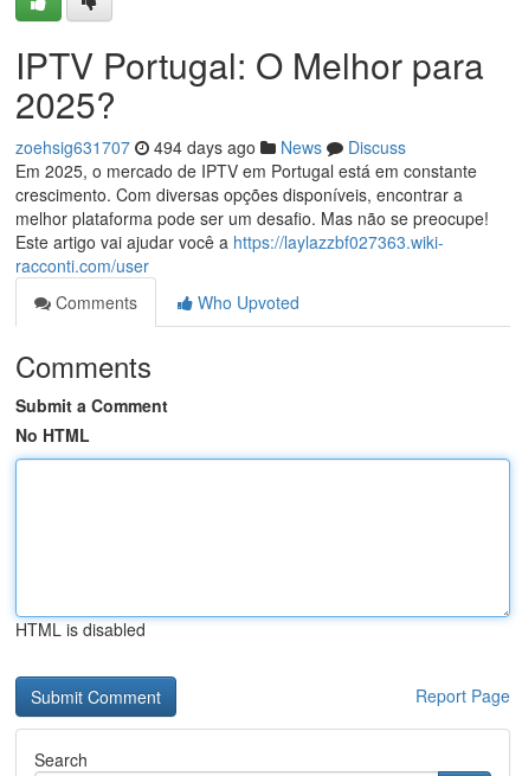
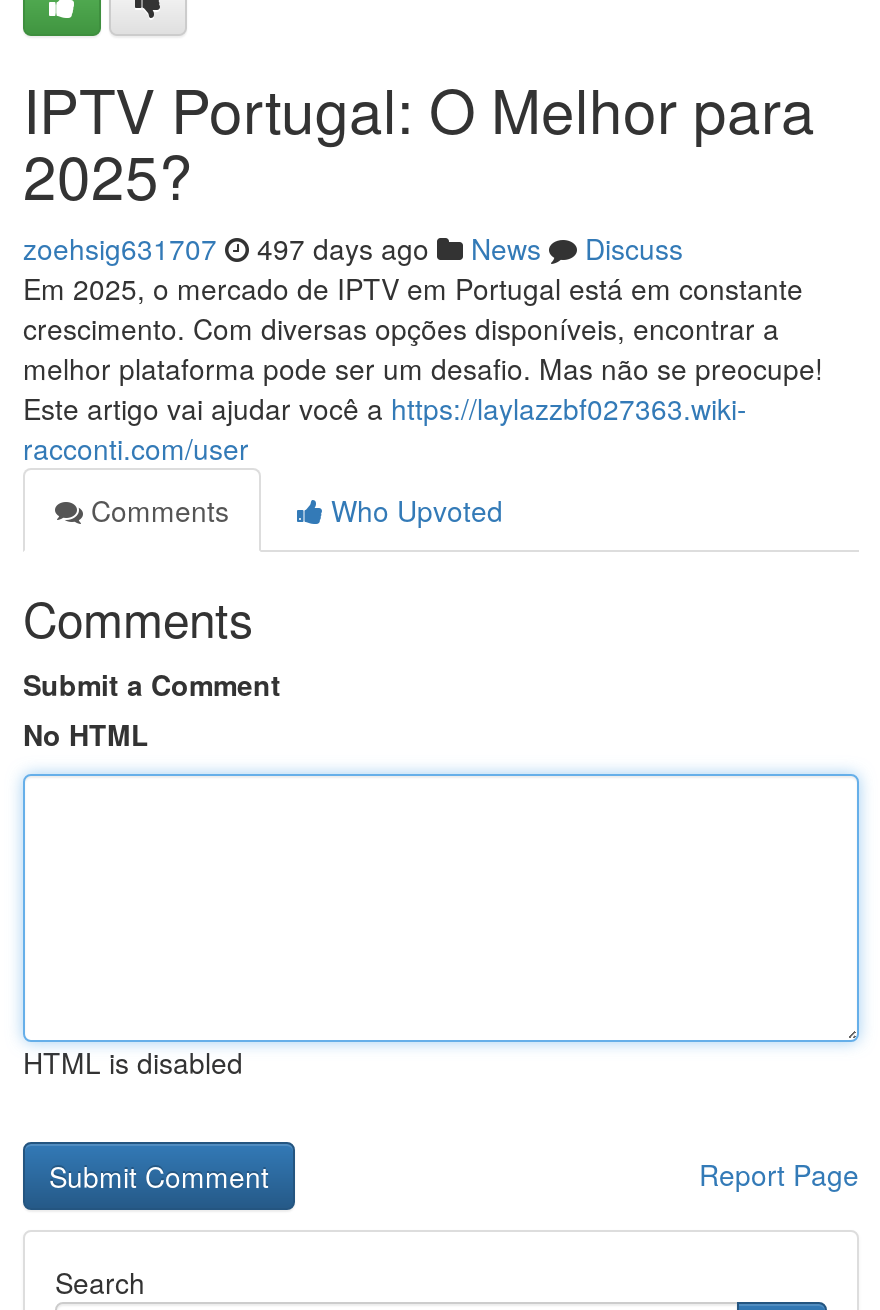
[15,135,406,159] zoehsig631707 494 days ago News Discuss -> [23,228,683,268] zoehsig631707 497 days ago News Discuss

